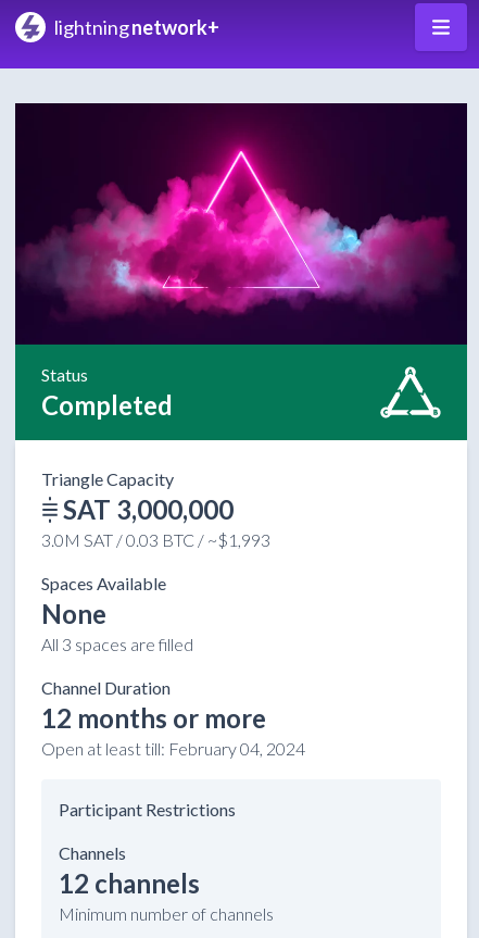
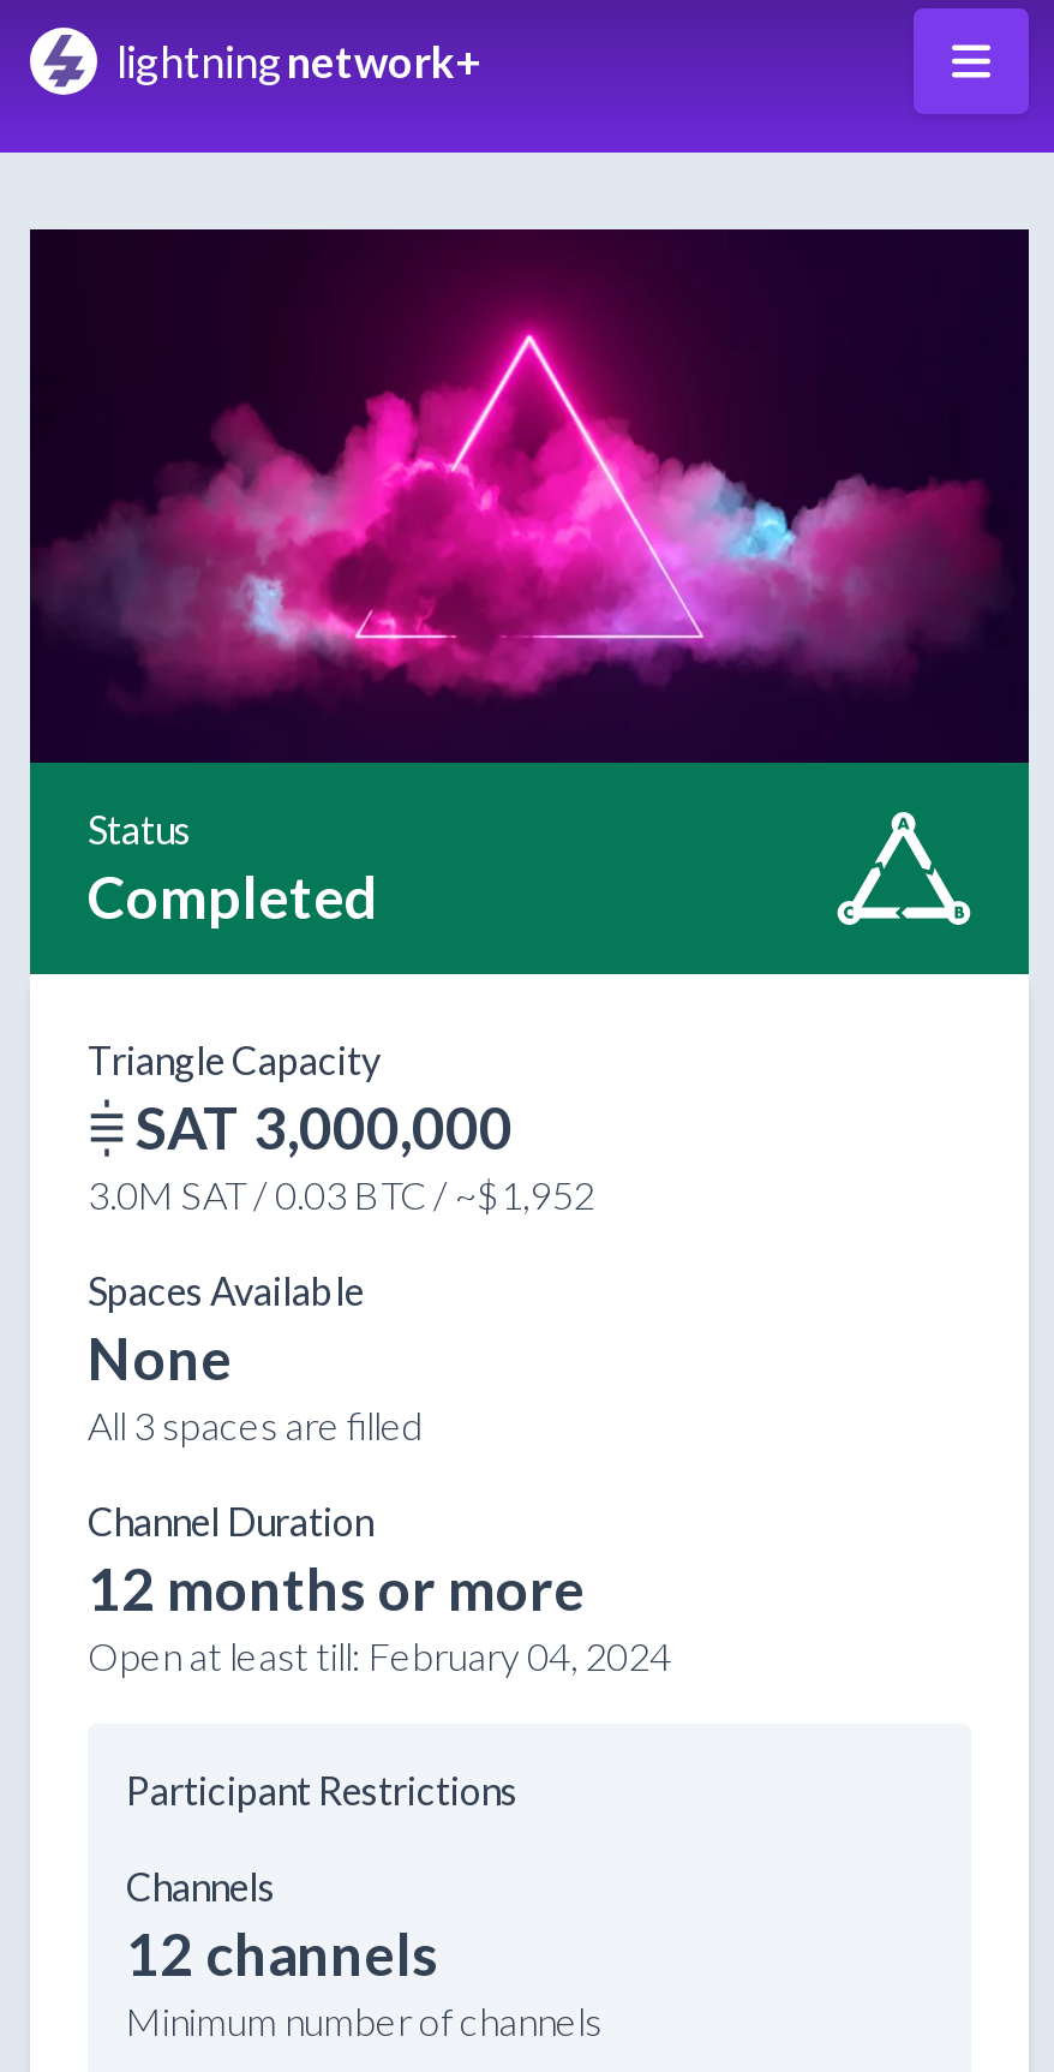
[41,529,270,550] 3.0M SAT / 0.03 BTC / ~$1,993 -> [88,1171,594,1217] 3.0M SAT / 0.03 BTC / ~$1,952

